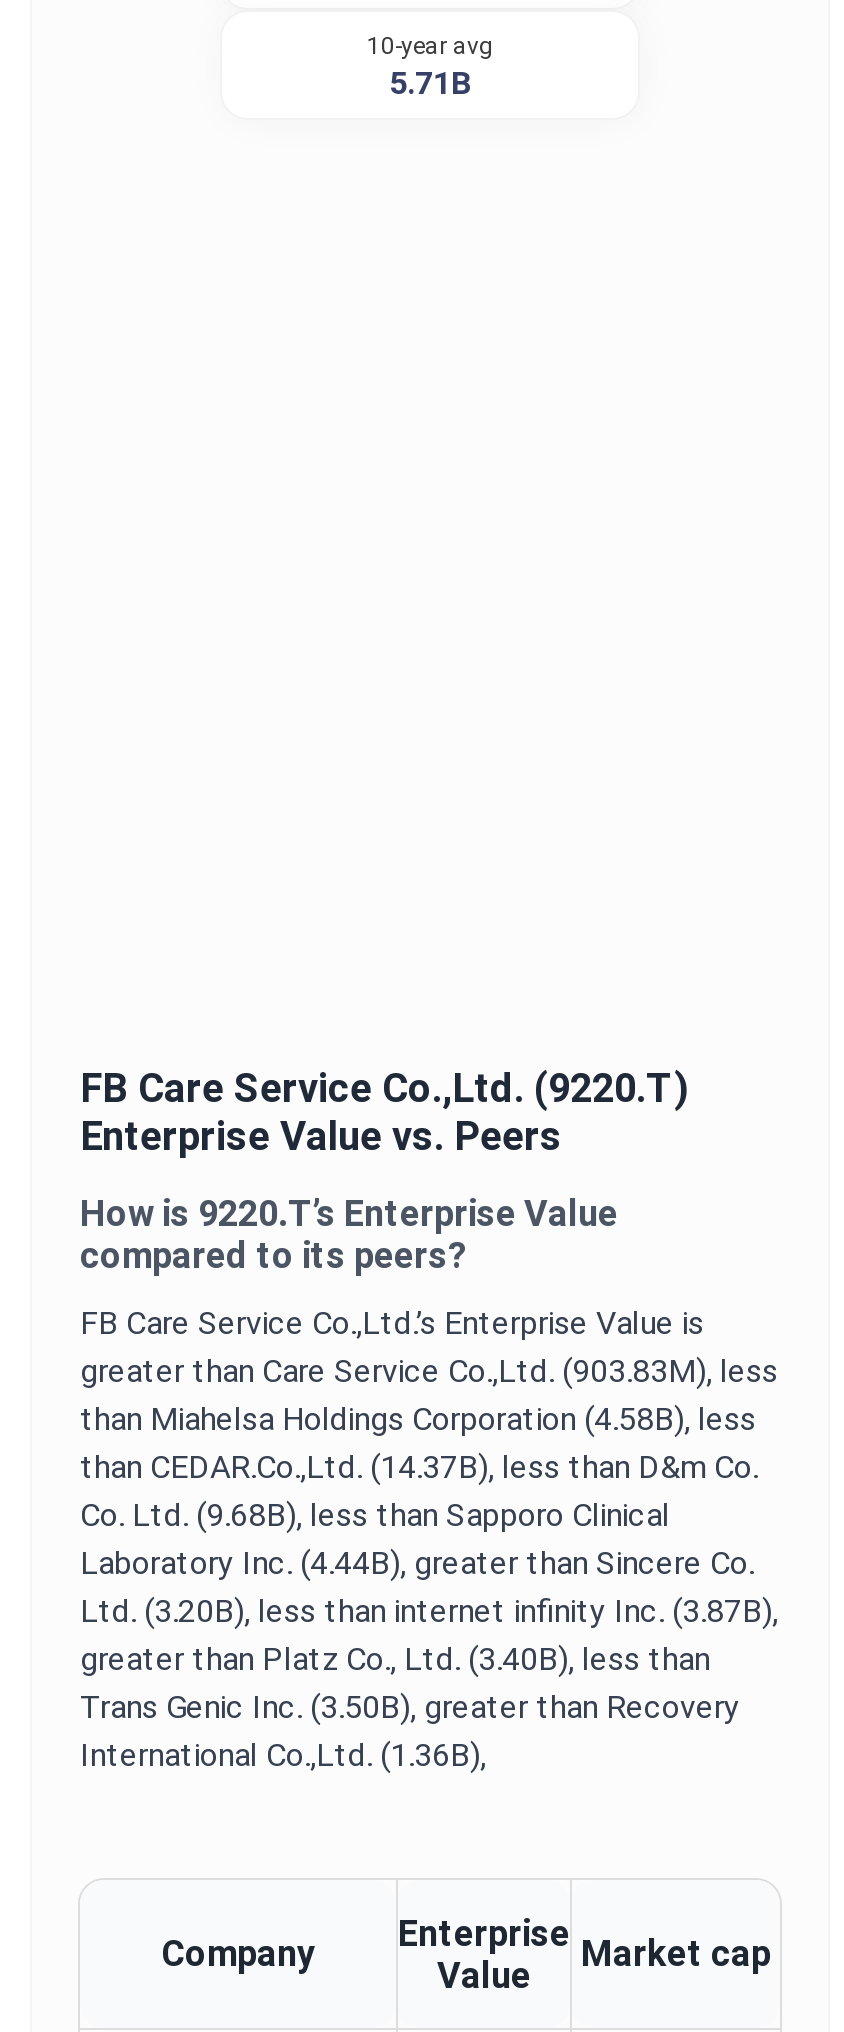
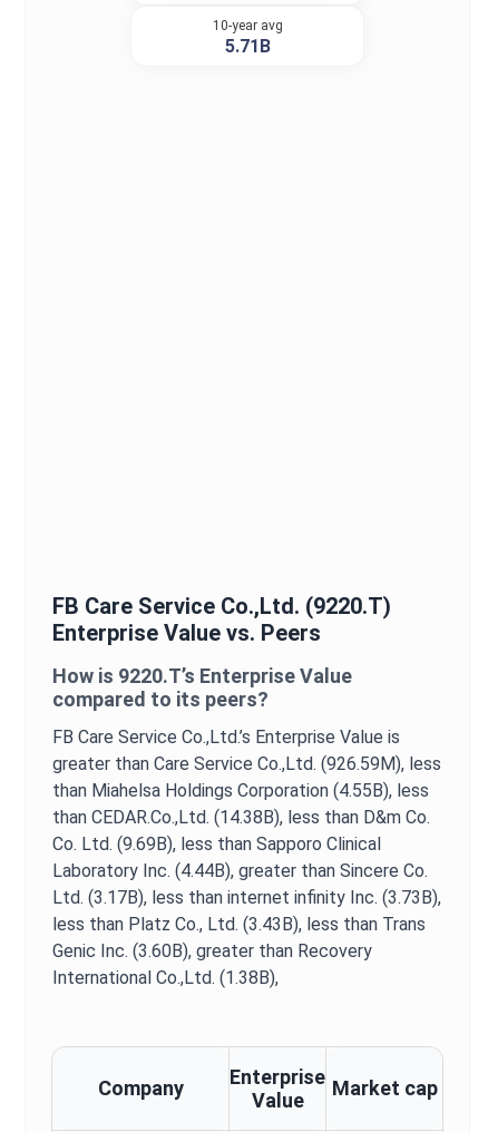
[80,1352,778,1390] greater than Care Service Co.,Ltd. (903.83M), less -> [52,753,441,774] greater than Care Service Co.,Ltd. (926.59M), less
[80,1400,756,1438] than Miahelsa Holdings Corporation (4.58B), less -> [52,780,429,801] than Miahelsa Holdings Corporation (4.55B), less
[80,1448,758,1486] than CEDAR.Co.,Ltd. (14.37B), less than D&m Co. -> [52,807,430,828] than CEDAR.Co.,Ltd. (14.38B), less than D&m Co.
[80,1496,670,1534] Co. Ltd. (9.68B), less than Sapporo Clinical -> [52,833,381,855] Co. Ltd. (9.69B), less than Sapporo Clinical
[80,1592,778,1774] Ltd. (3.20B), less than internet infinity Inc. (3.87B), | greater than Platz Co., Ltd. (3.40B), less than | Trans Genic Inc. (3.50B), greater than Recovery | International Co.,Ltd. (1.36B), -> [52,887,441,988] Ltd. (3.17B), less than internet infinity Inc. (3.73B), | less than Platz Co., Ltd. (3.43B), less than Trans | Genic Inc. (3.60B), greater than Recovery | International Co.,Ltd. (1.38B),

